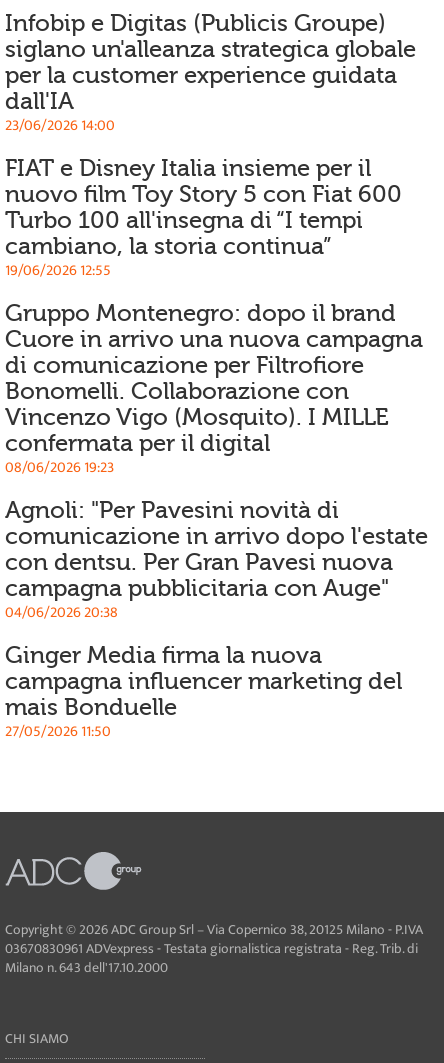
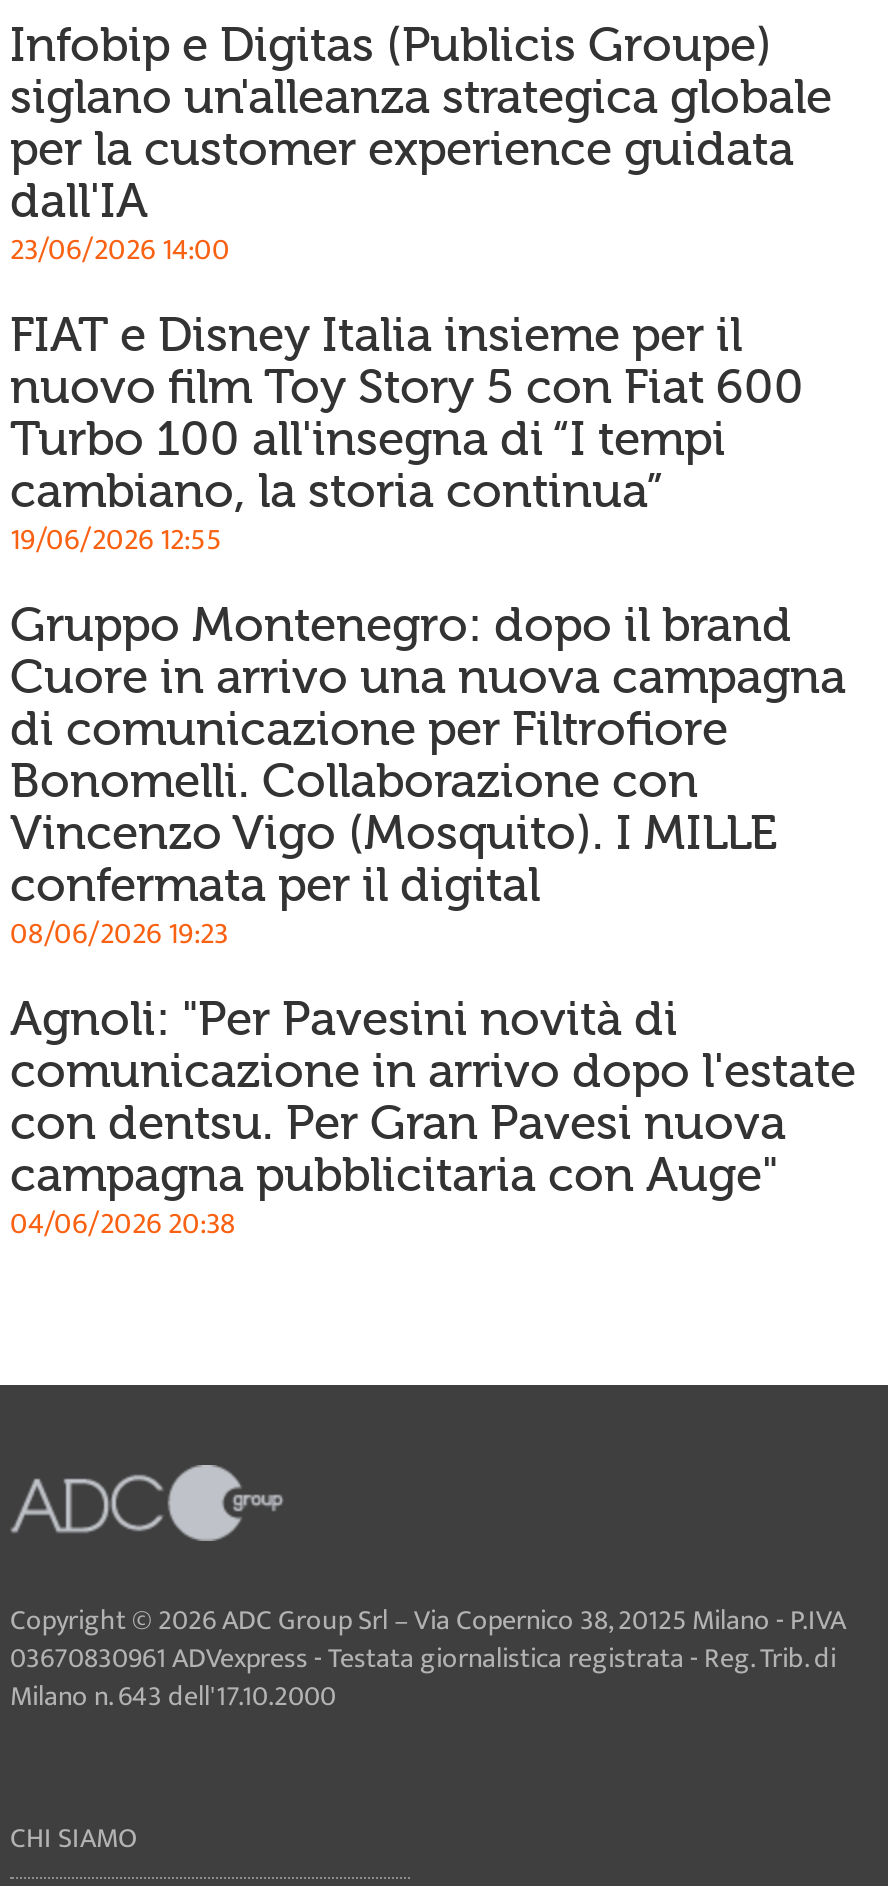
[5,642,402,744] Ginger Media firma la nuova | campagna influencer marketing del | mais Bonduelle | 27/05/2026 11:50 -> none

